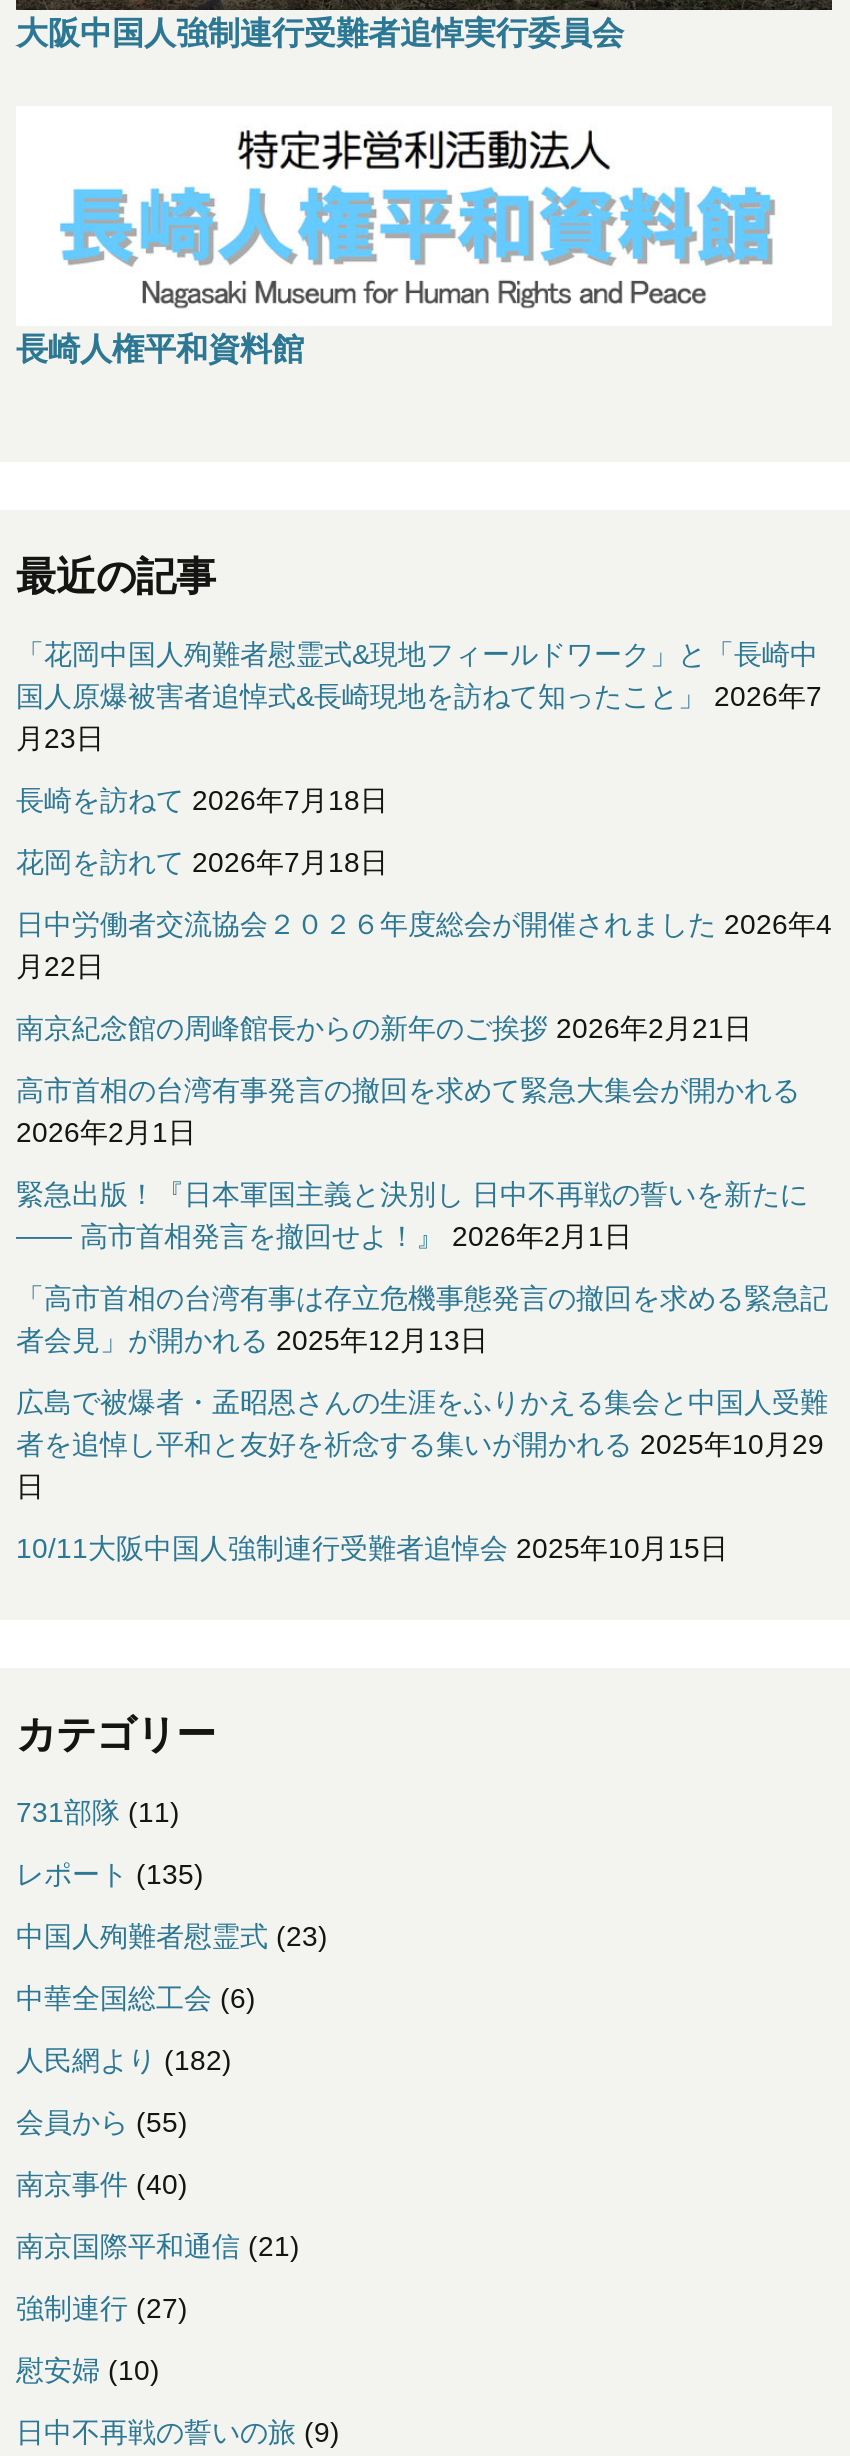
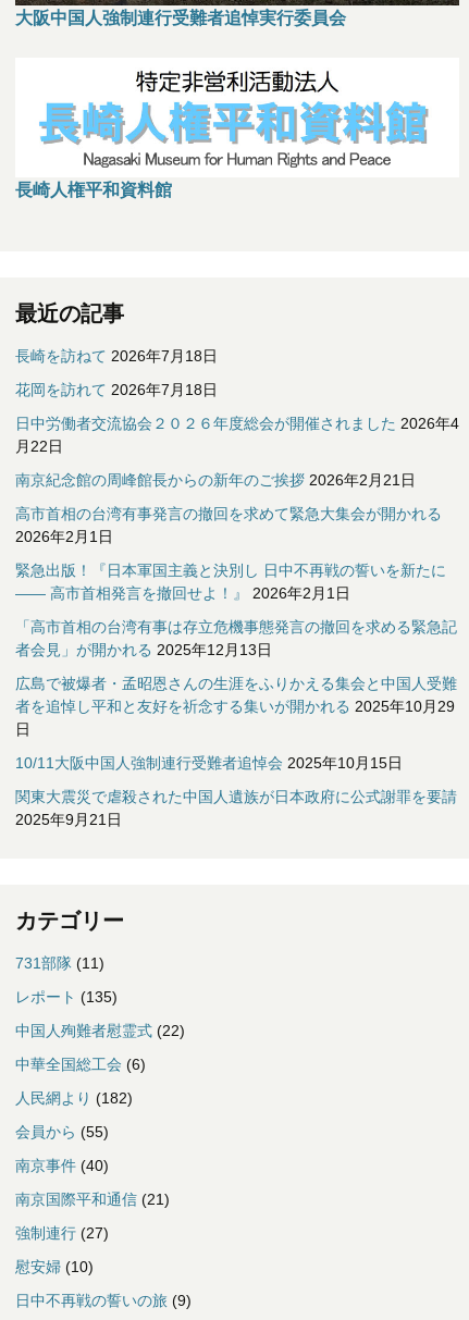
[16,637,822,753] 「花岡中国人殉難者慰霊式&現地フィールドワーク」と「長崎中 | 国人原爆被害者追悼式&長崎現地を訪ねて知ったこと」 2026年7 | 月23日 -> none
moved [16,783,832,1563] -> [15,347,459,771]: 長崎を訪ねて 2026年7月18日 | 花岡を訪れて 2026年7月18日 | 日中労働者交流協会２０２６年度総会が開催されました 2026年4 | ... | 日 | 10/11大阪中国人強制連行受難者追悼会 2025年10月15日
none -> [15,788,457,828] 関東大震災で虐殺された中国人遺族が日本政府に公式謝罪を要請 | 2025年9月21日
[16,1919,328,1951] 中国人殉難者慰霊式(23) -> [15,1022,185,1039] 中国人殉難者慰霊式(22)

